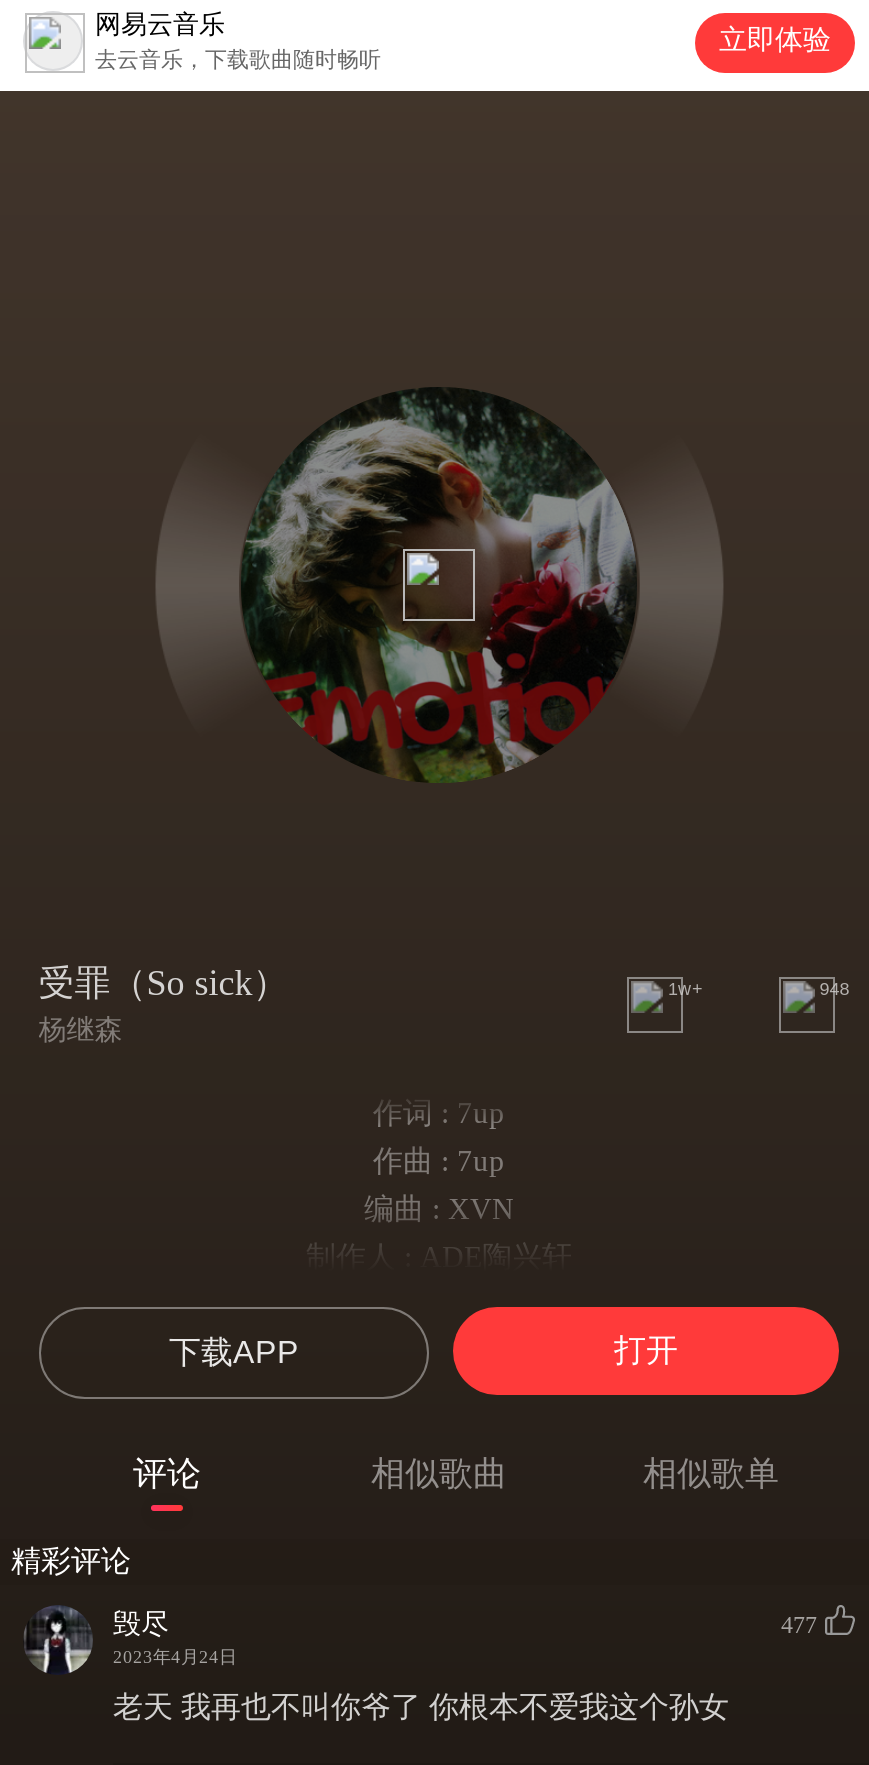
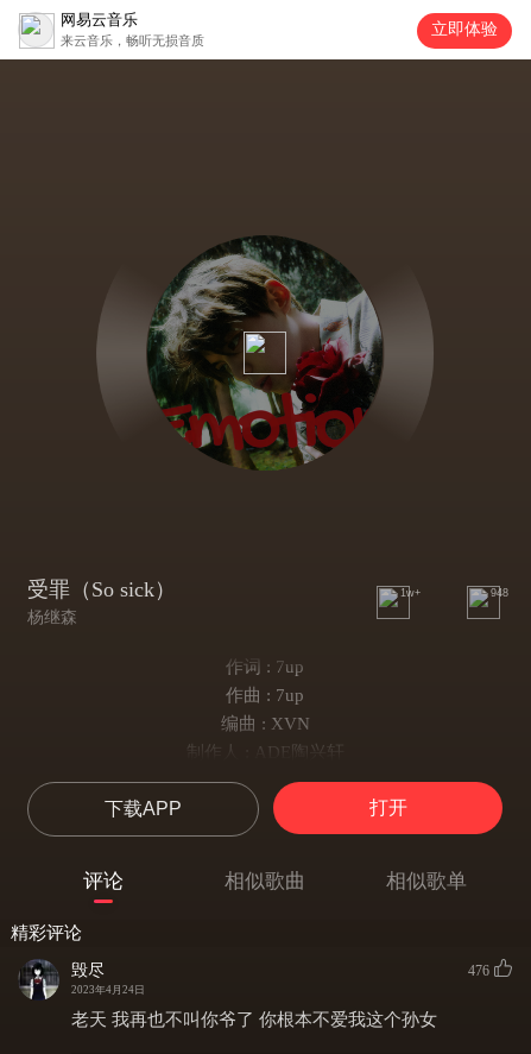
[95,47,381,71] 去云音乐，下载歌曲随时畅听 -> [61,33,204,48] 来云音乐，畅听无损音质
[781,1610,817,1638] 477 -> [468,962,489,979] 476

